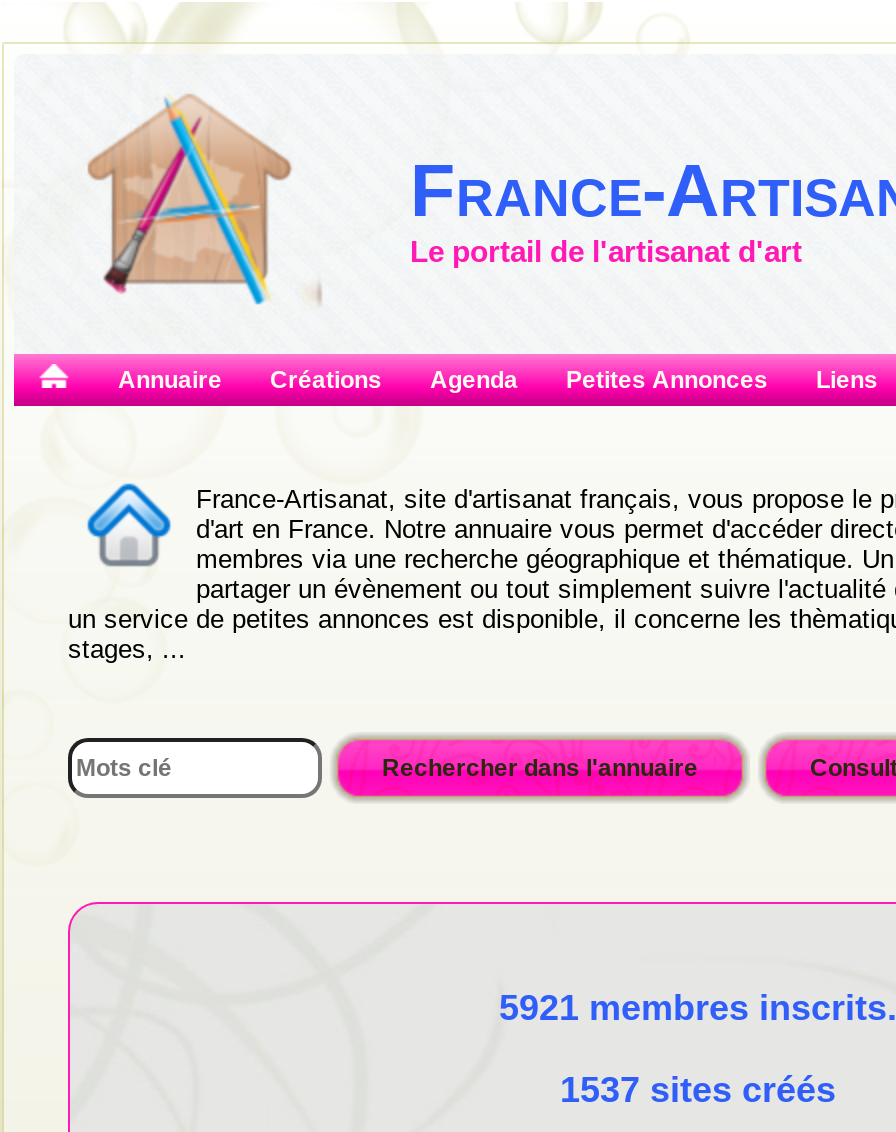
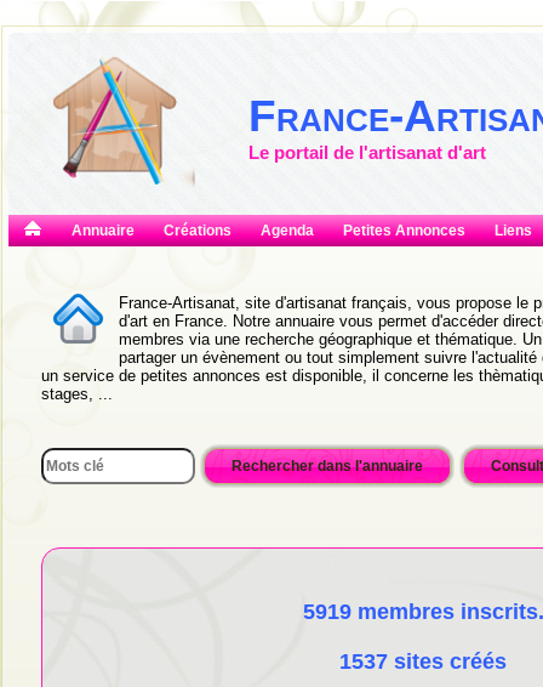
[499,988,896,1028] 5921 membres inscrits. -> [302,600,543,624] 5919 membres inscrits.

